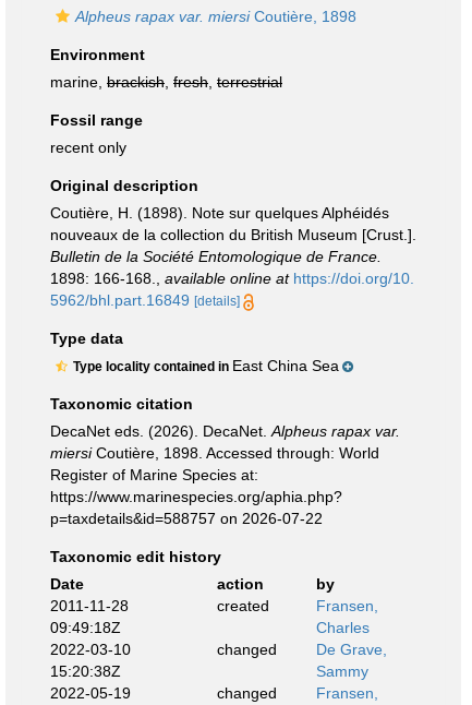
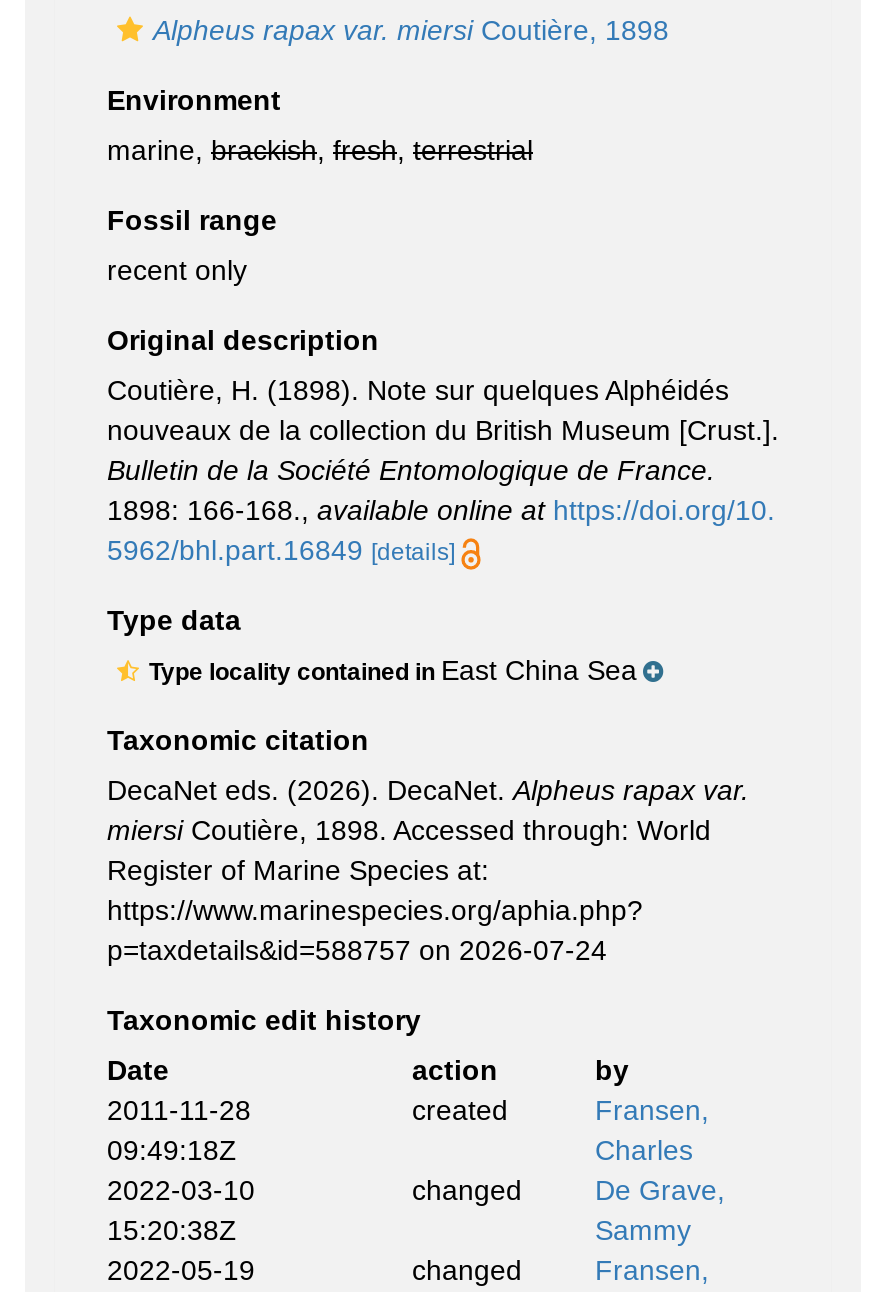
[50,510,323,527] p=taxdetails&id=588757 on 2026-07-22 -> [107,934,607,966] p=taxdetails&id=588757 on 2026-07-24

